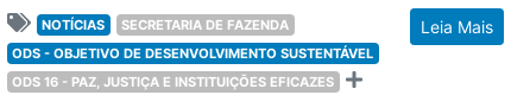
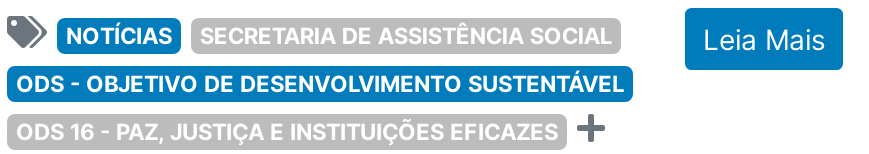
[122,16,289,33] SECRETARIA DE FAZENDA -> [200,21,612,49] SECRETARIA DE ASSISTÊNCIA SOCIAL

